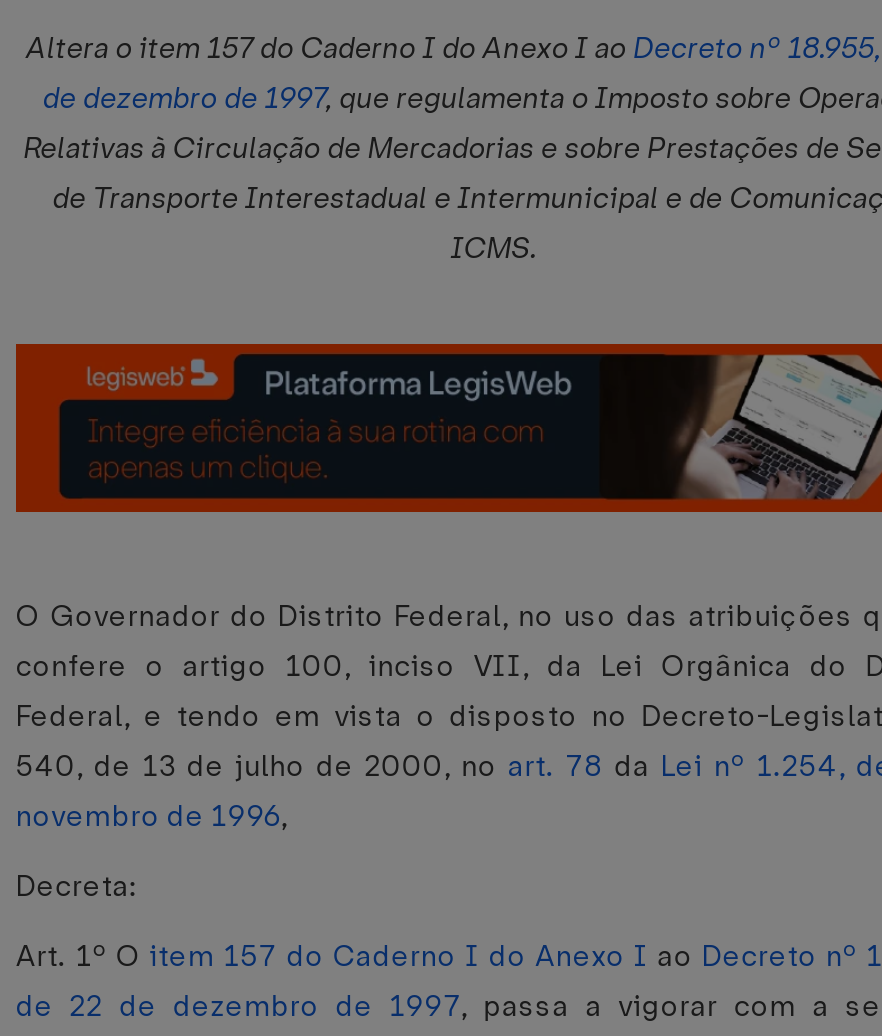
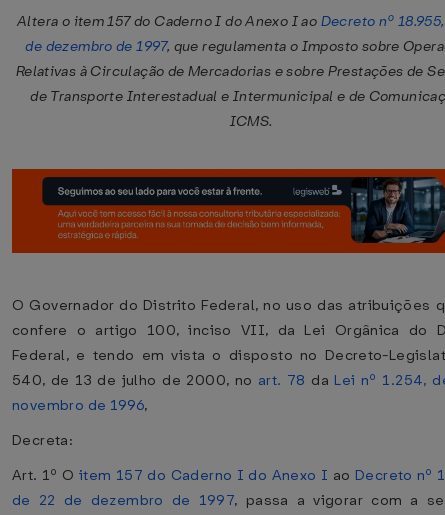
[56,352,876,502] [image] -> [33,174,442,247] [image]

